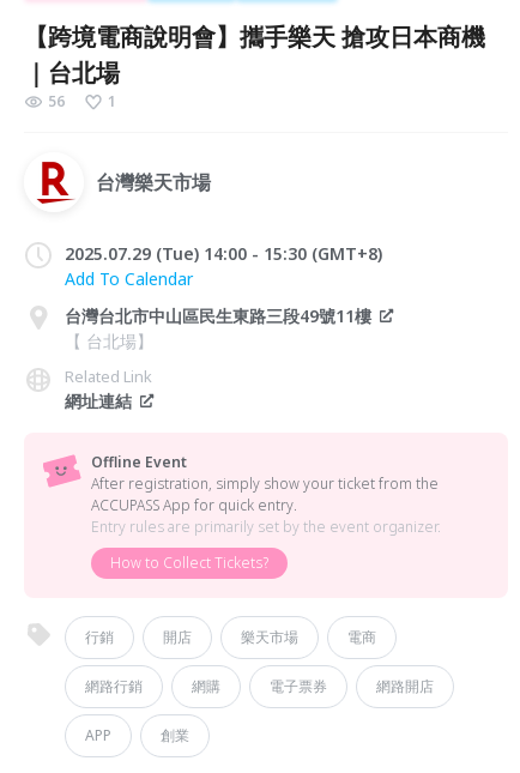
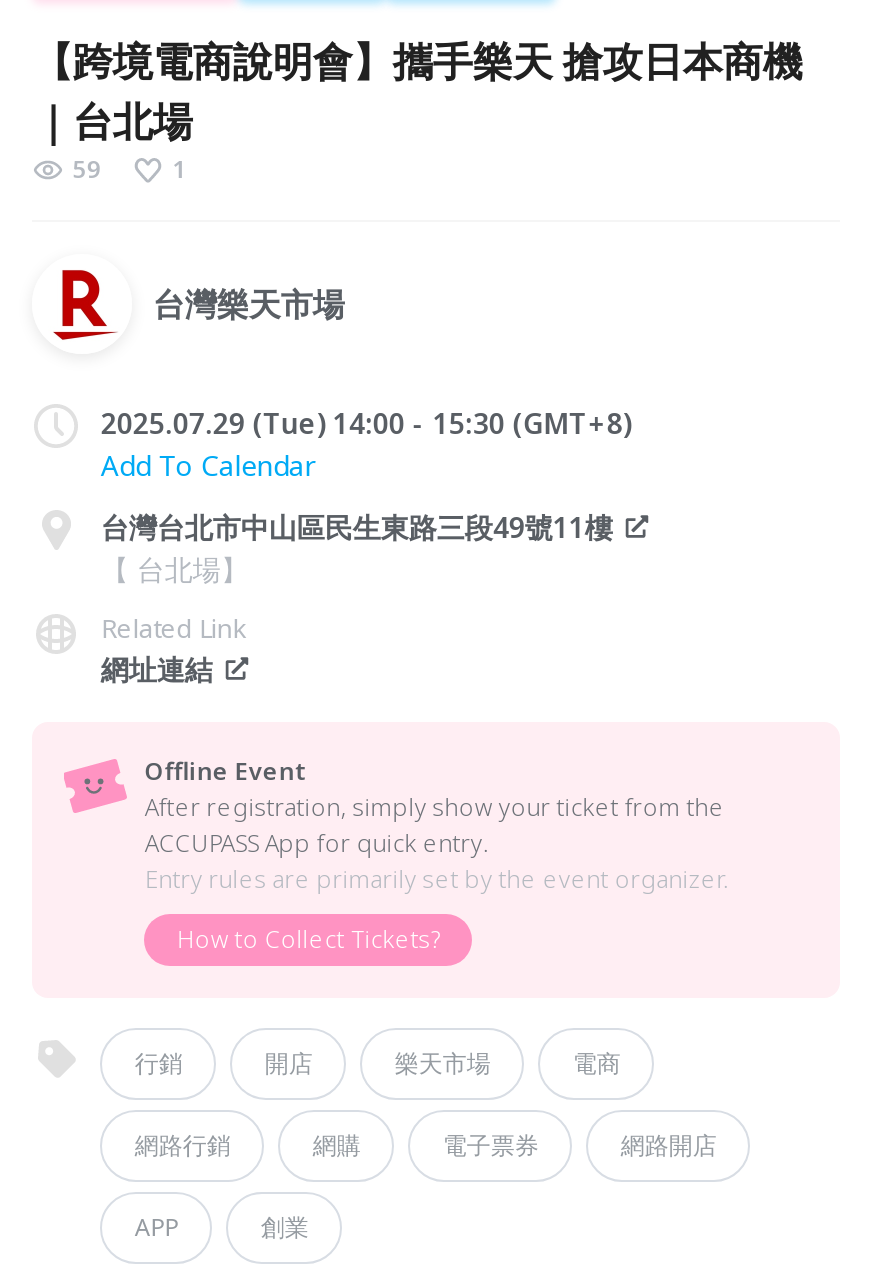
[48,91,65,111] 56 -> [73,152,101,186] 59

